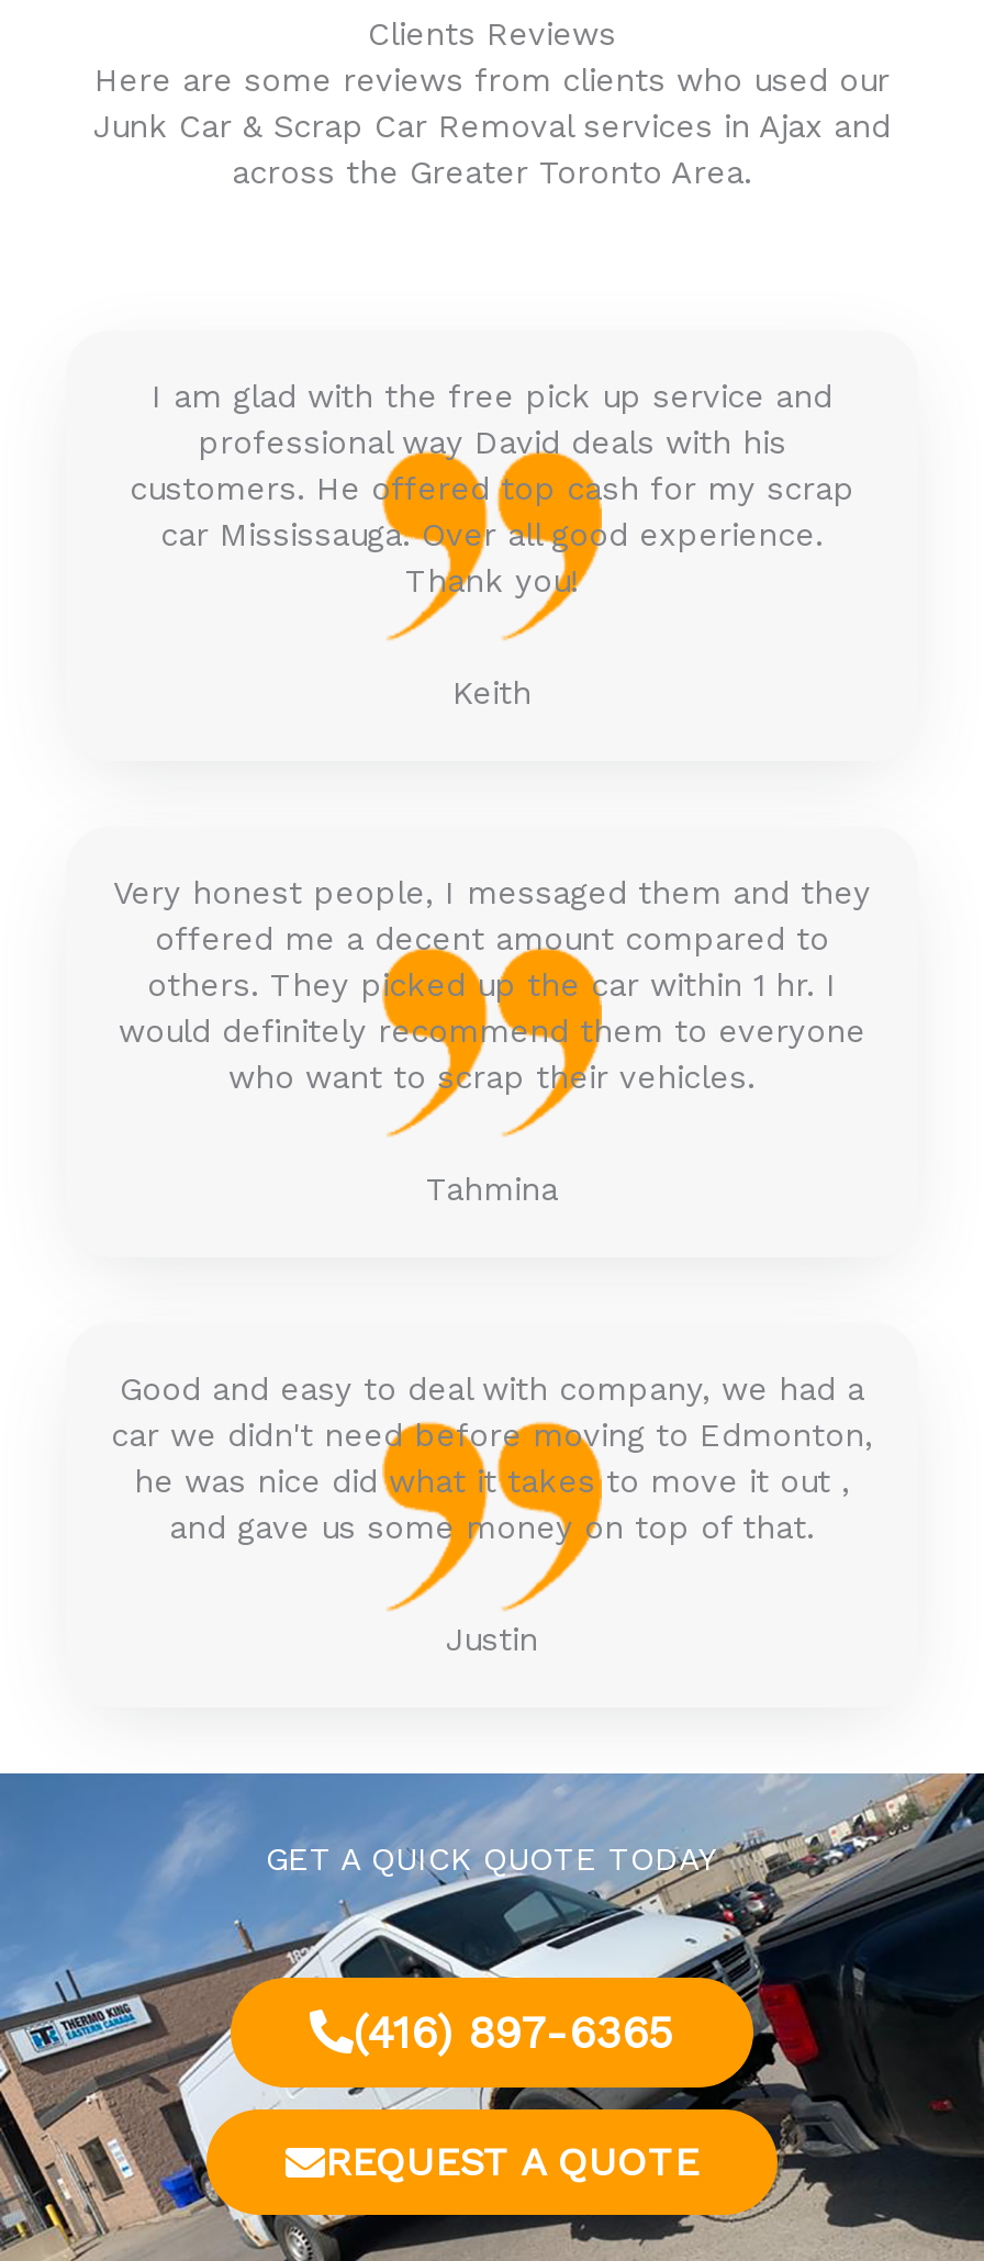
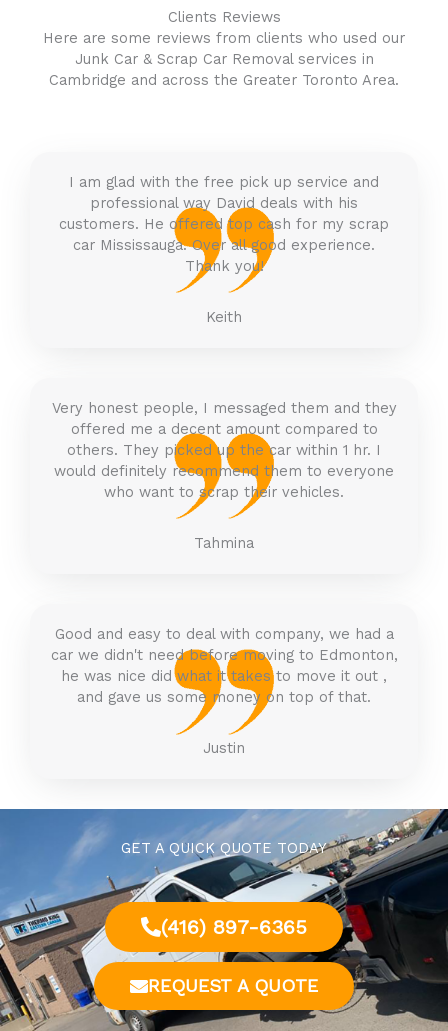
[93,107,891,193] Junk Car & Scrap Car Removal services in Ajax and | across the Greater Toronto Area. -> [49,50,399,89] Junk Car & Scrap Car Removal services in | Cambridge and across the Greater Toronto Area.

